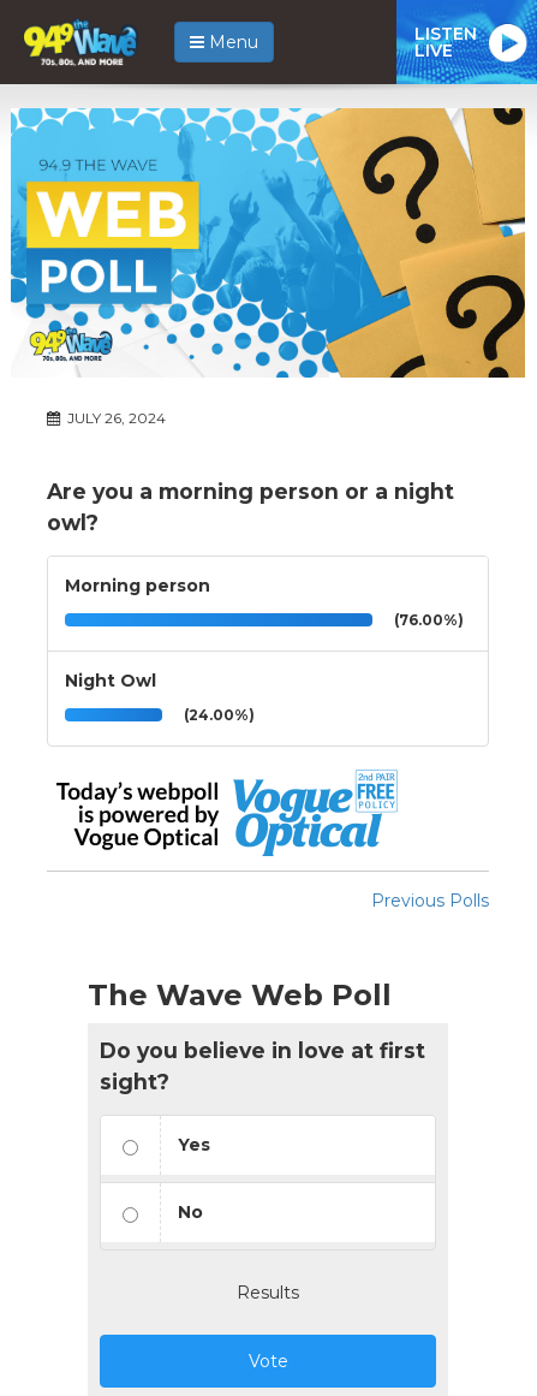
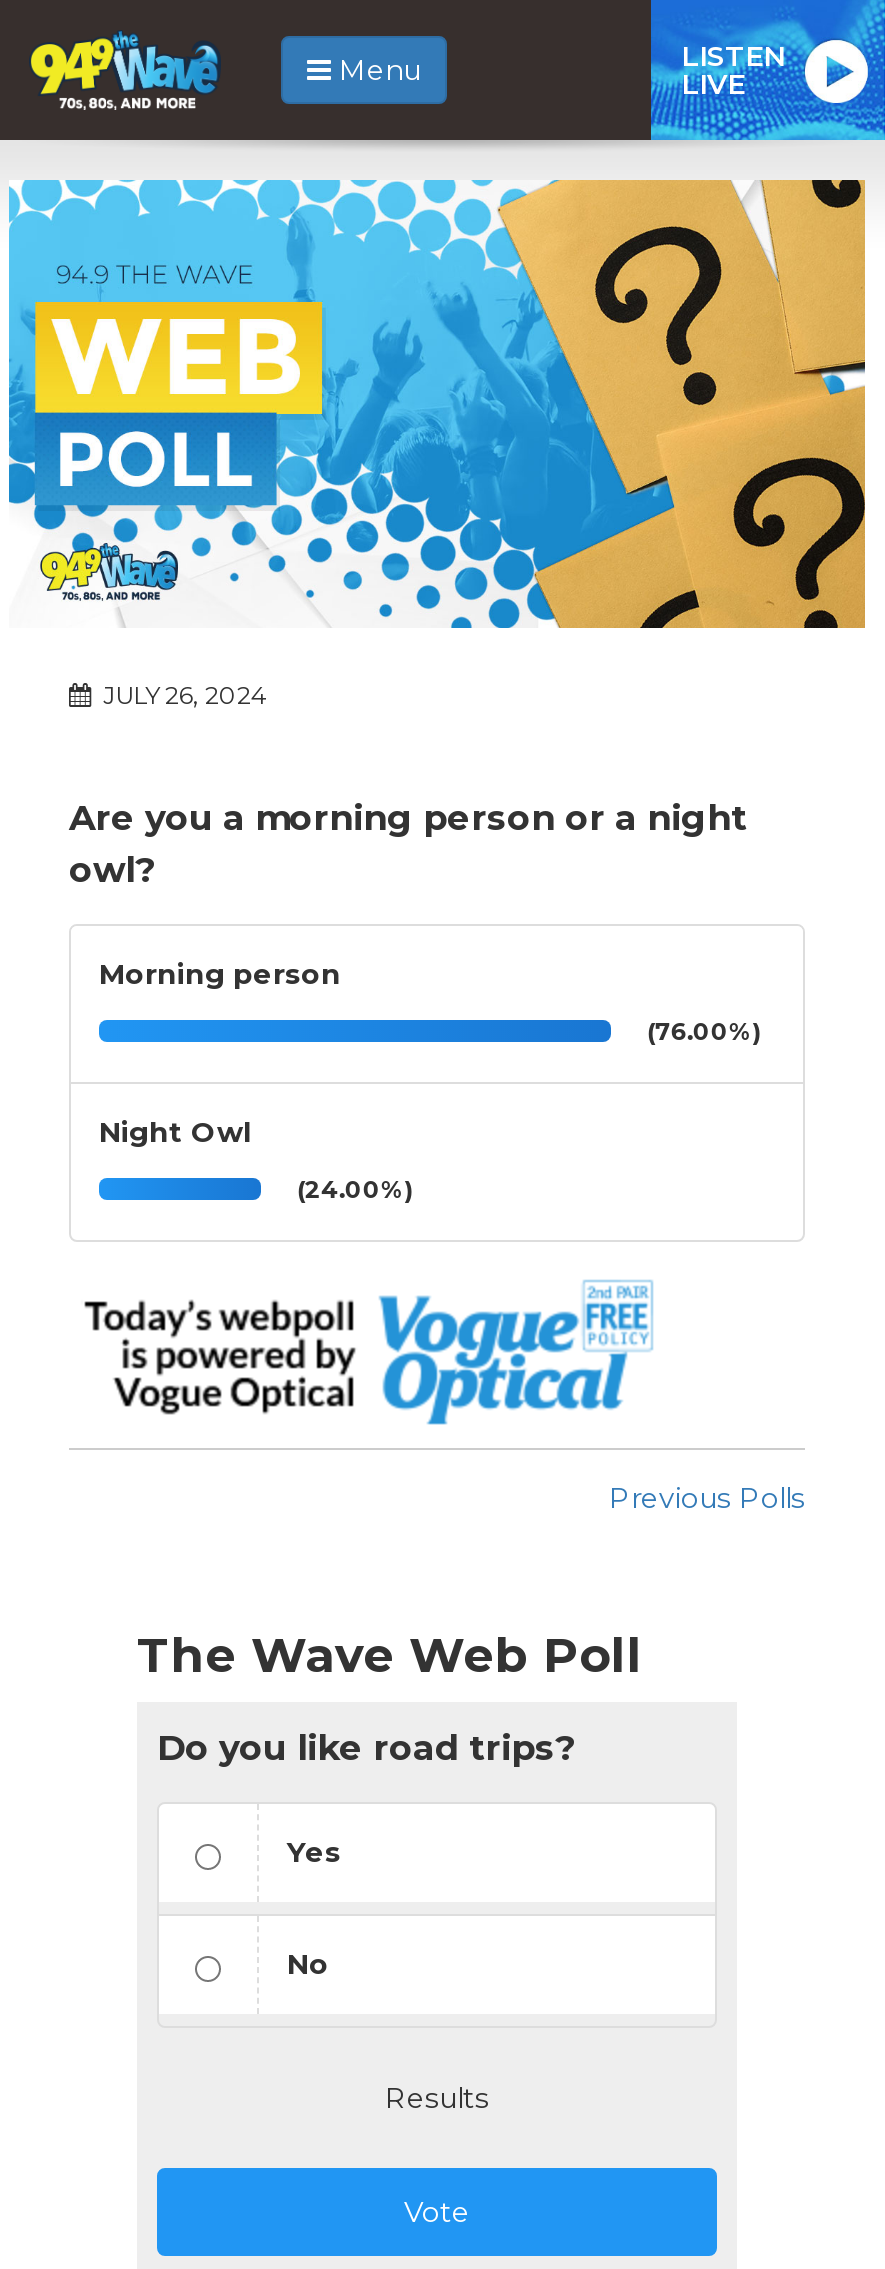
[100,1038,425,1094] Do you believe in love at first | sight? -> [157,1726,575,1768] Do you like road trips?

